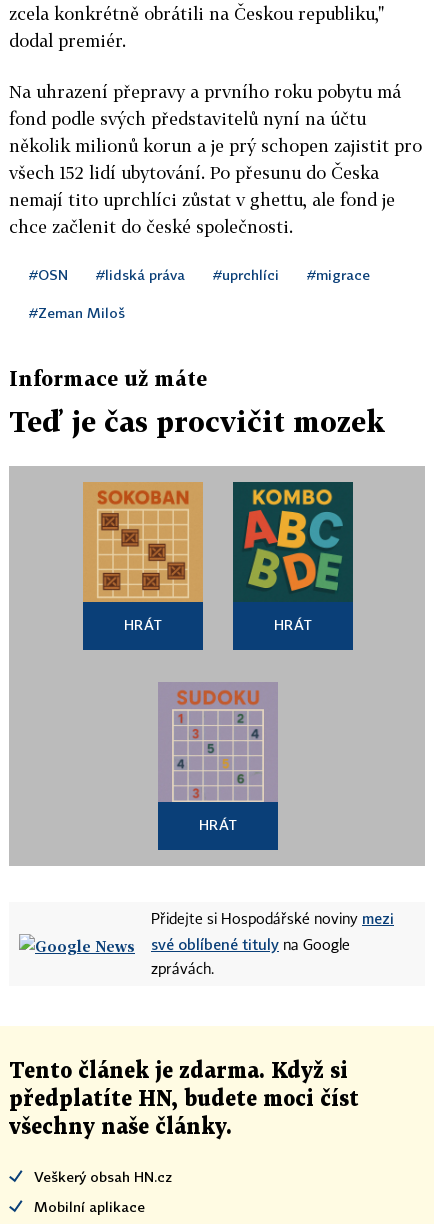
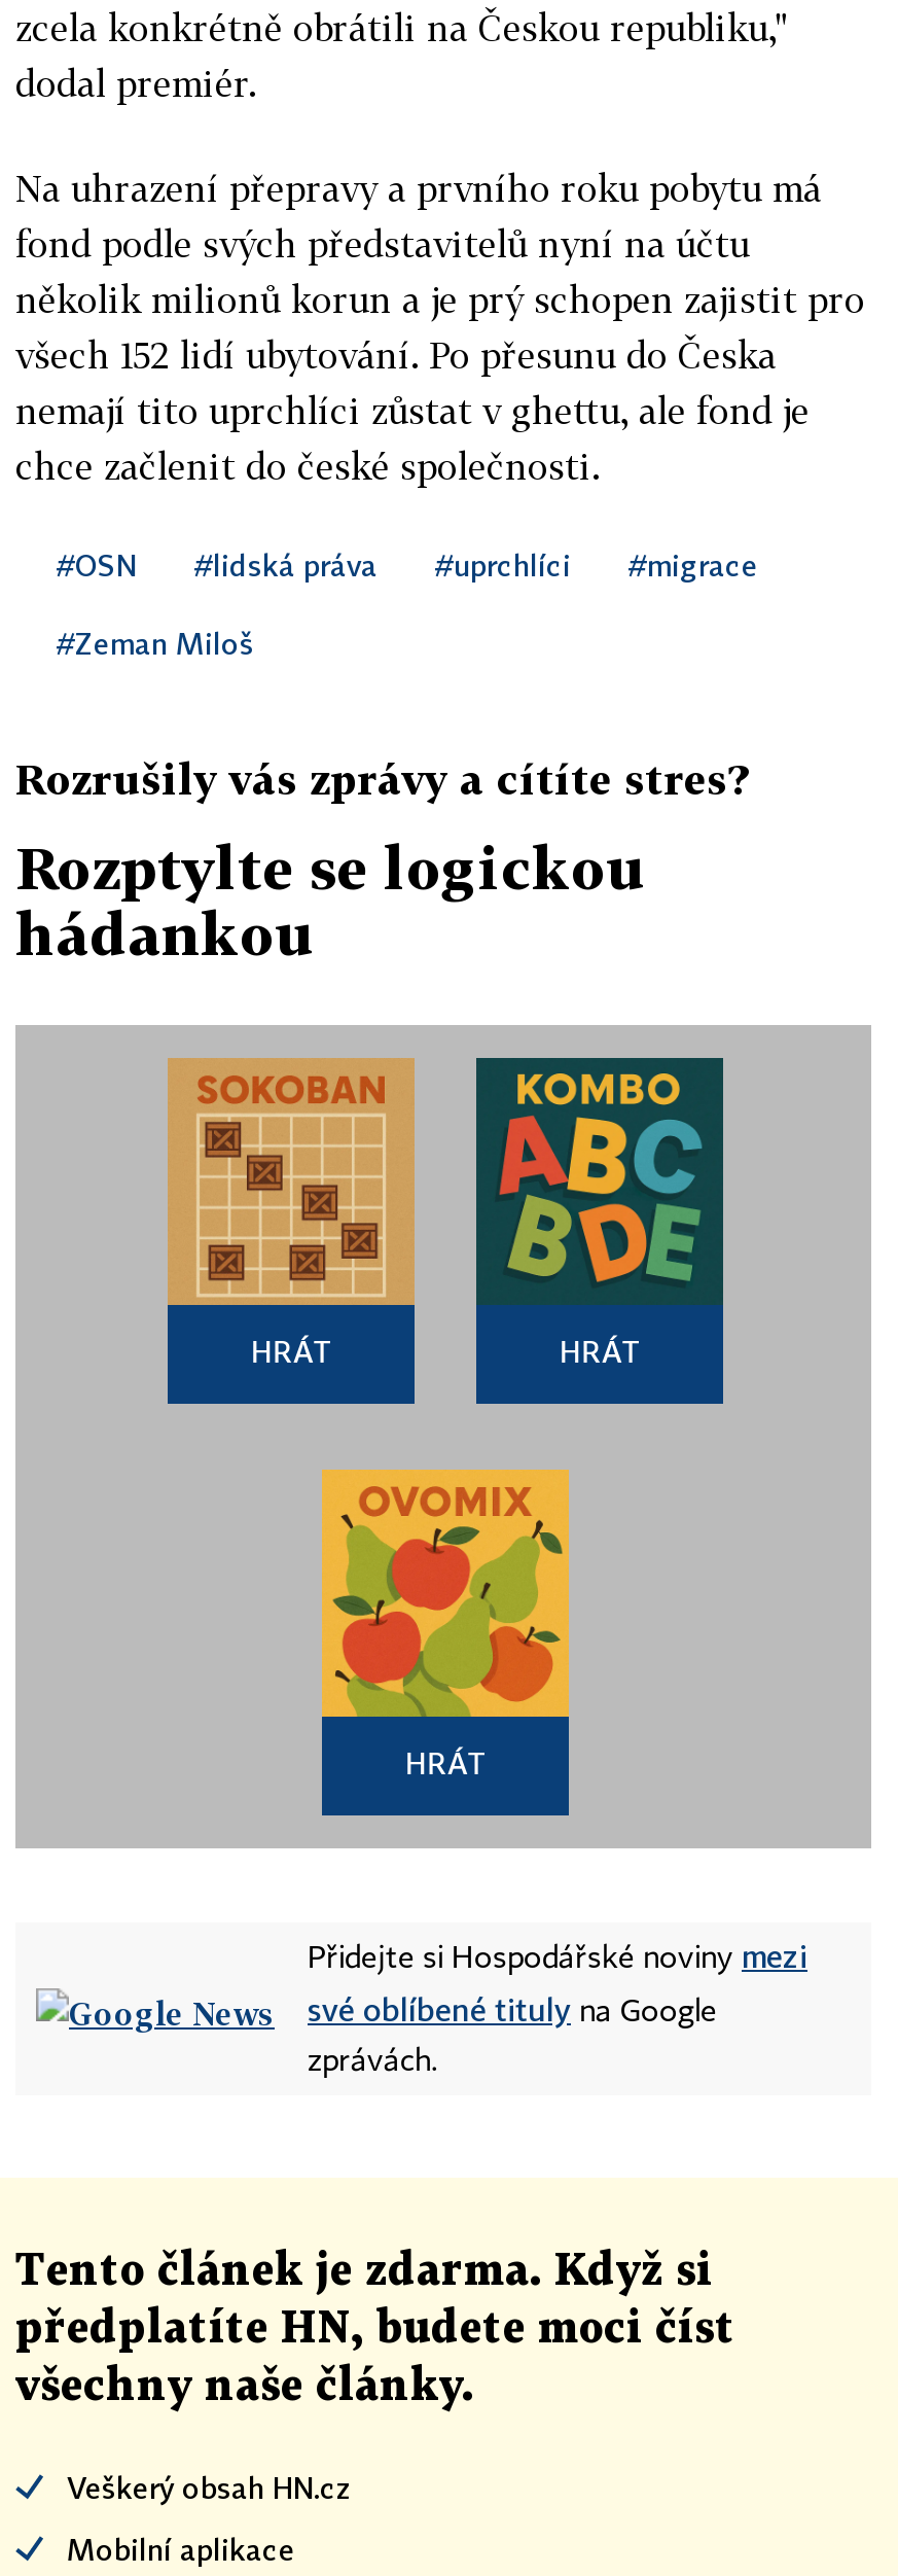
[9,366,207,390] Informace už máte -> [15,753,748,803] Rozrušily vás zprávy a cítíte stres?
[9,405,385,438] Teď je čas procvičit mozek -> [15,834,647,967] Rozptylte se logickou | hádankou
[158,682,278,803] [image] -> [320,1468,571,1719] [image]

